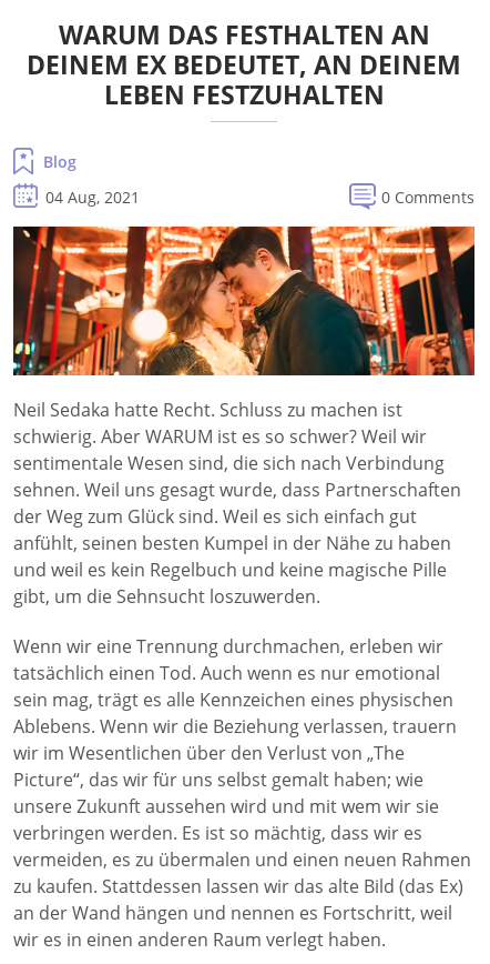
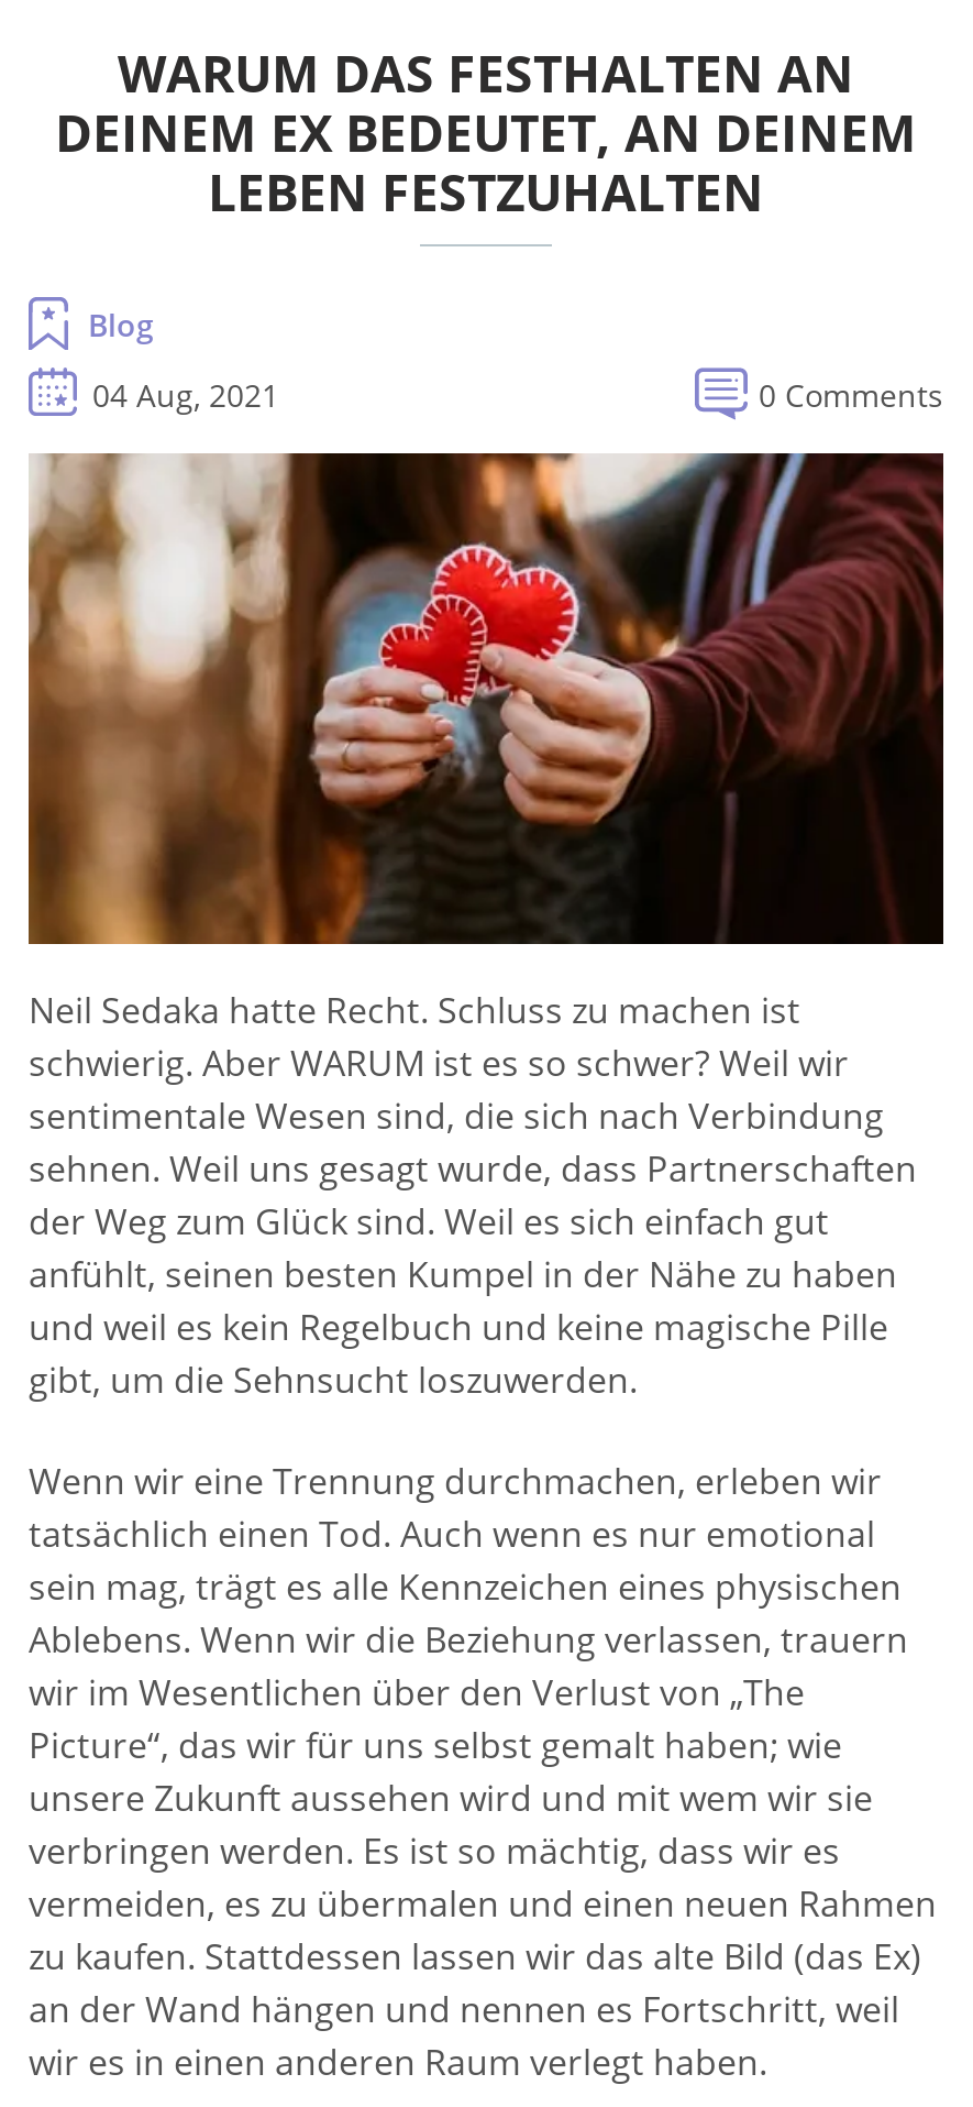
[12,225,476,376] [image] -> [26,451,946,946] [image]

